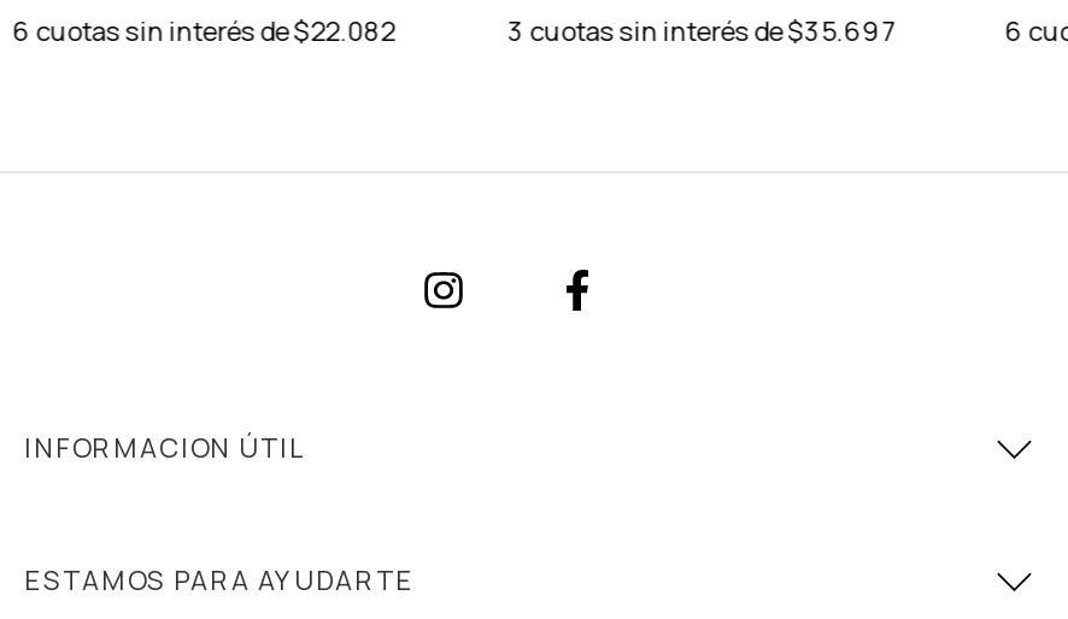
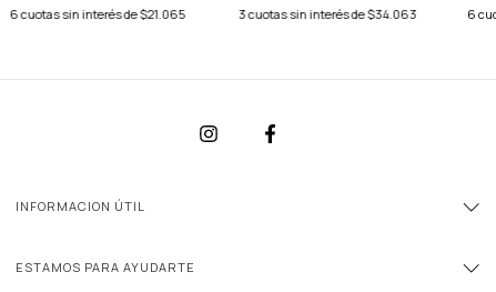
[12,11,395,47] 6 cuotas sin interés de$22.082 -> [10,5,185,22] 6 cuotas sin interés de$21.065
[508,11,896,47] 3 cuotas sin interés de$35.697 -> [238,5,417,22] 3 cuotas sin interés de$34.063

